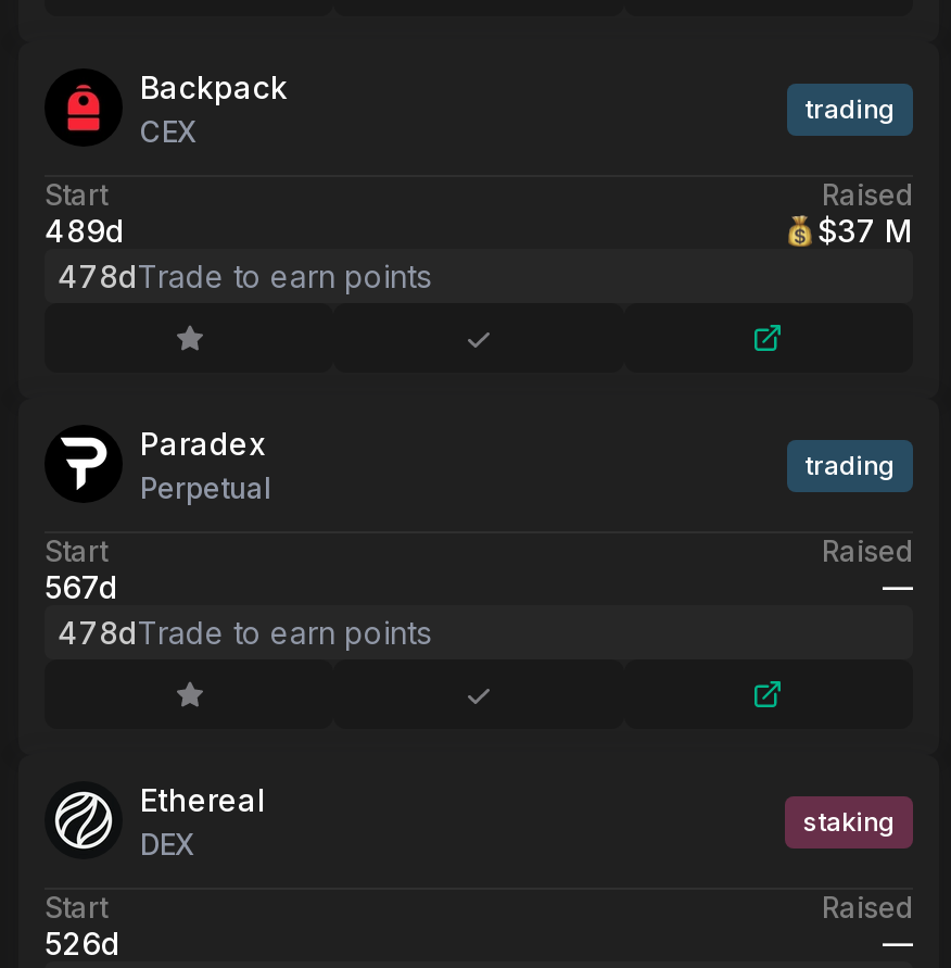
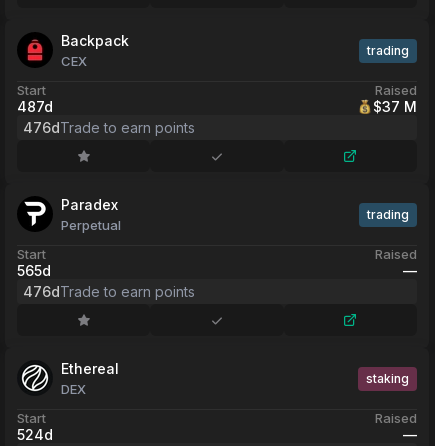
[45,212,125,249] 489d -> [17,98,53,115] 487d
[58,257,431,294] 478dTrade to earn points -> [23,119,195,136] 476dTrade to earn points
[45,568,118,605] 567d -> [17,262,51,279] 565d
[58,614,431,651] 478dTrade to earn points -> [23,283,195,300] 476dTrade to earn points
[45,925,121,961] 526d -> [17,426,53,443] 524d

